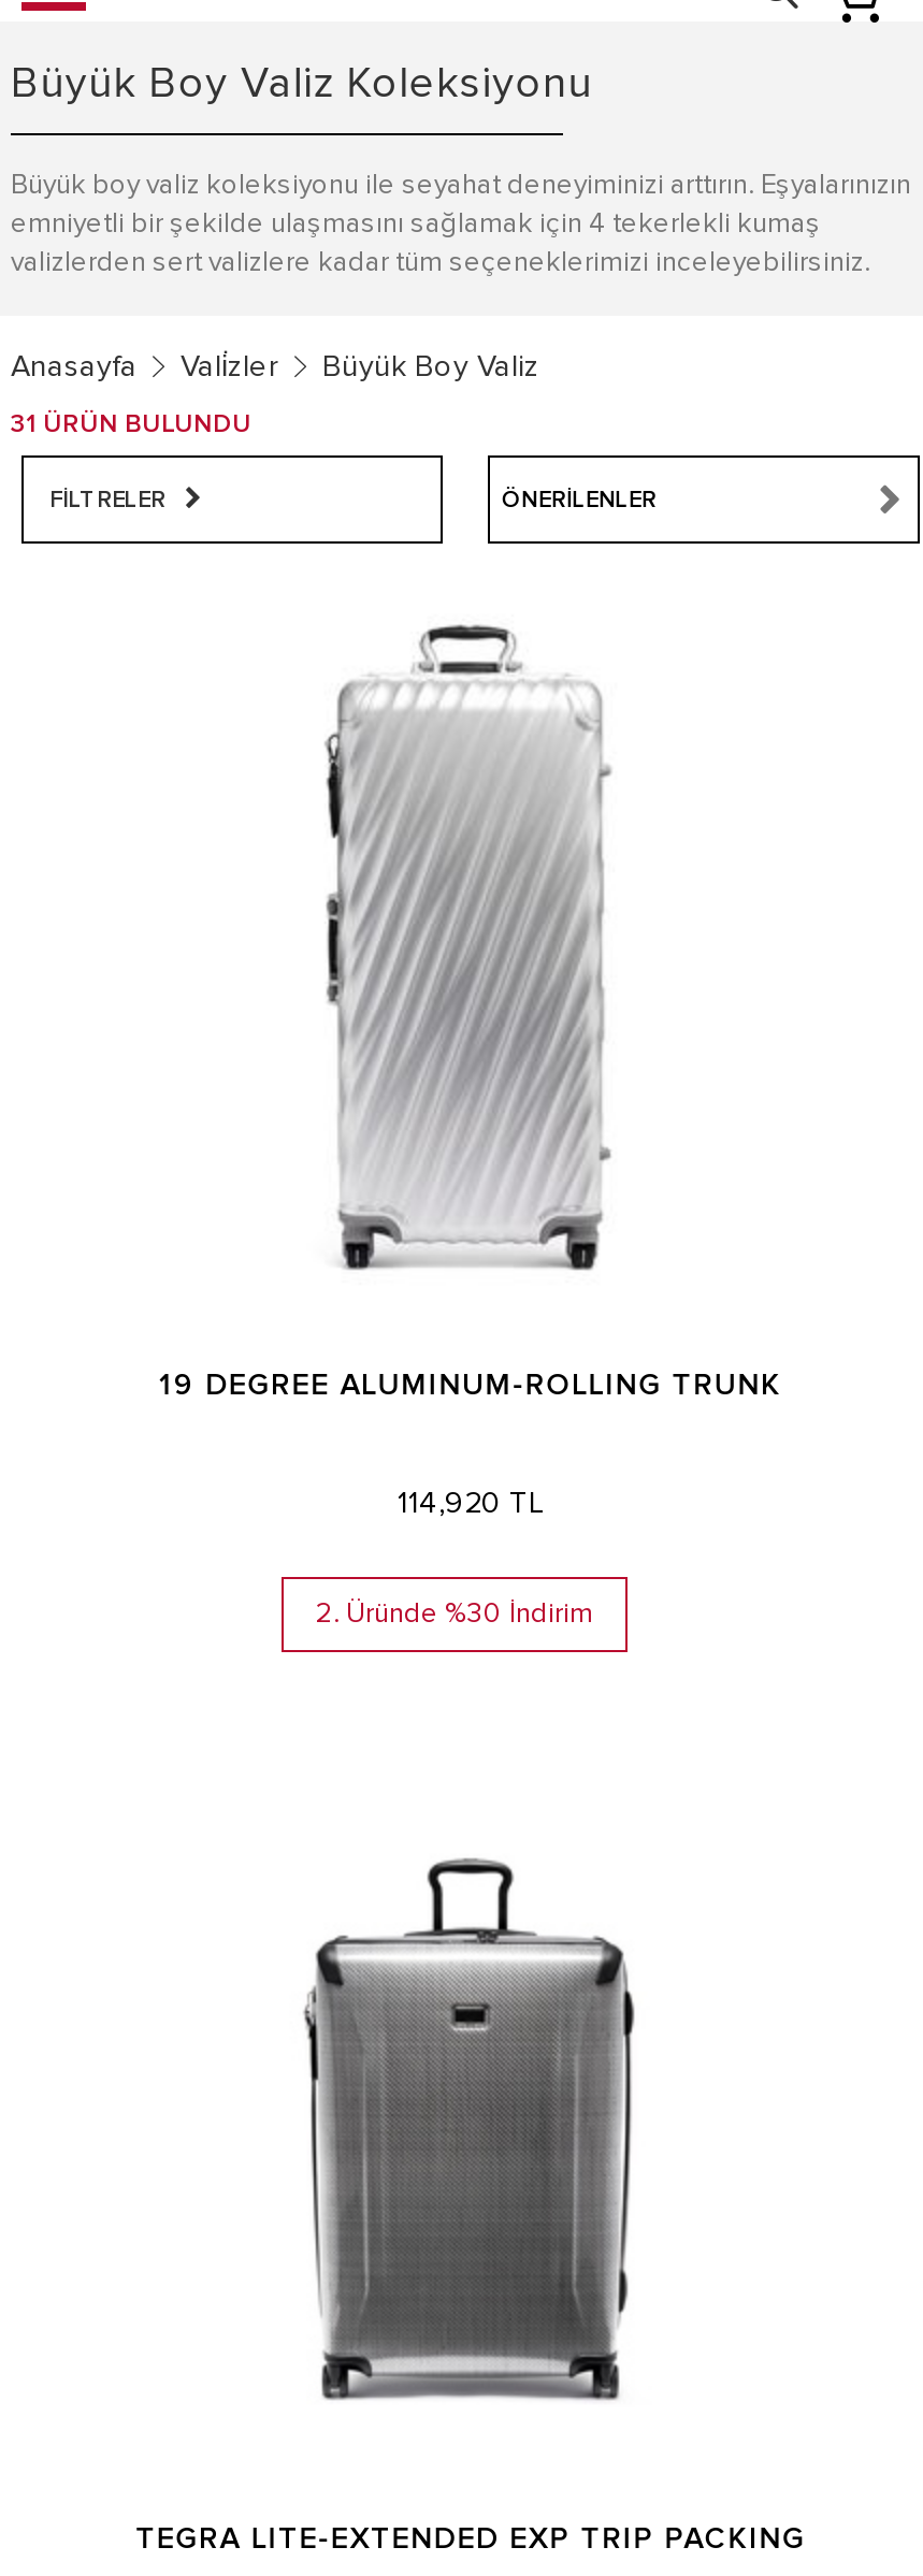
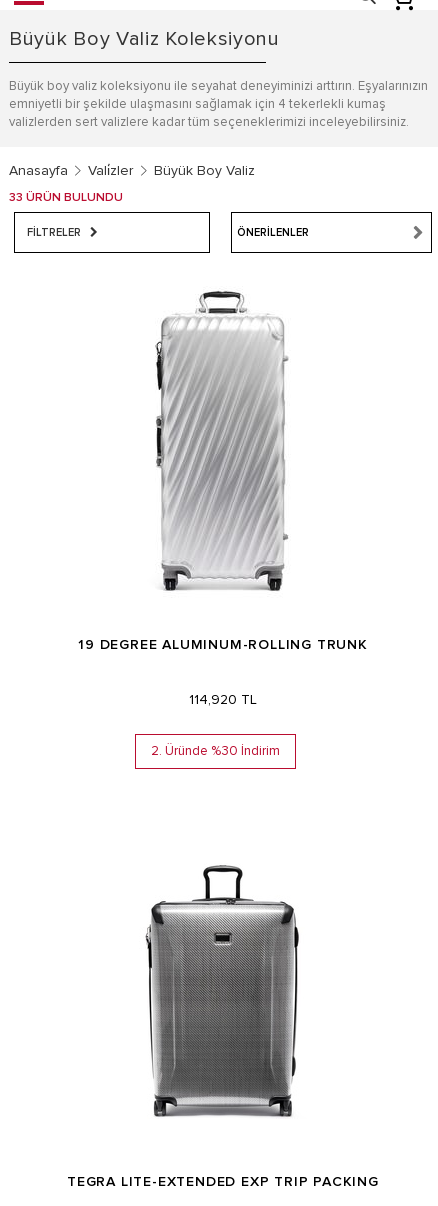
[11,412,251,438] 31 ÜRÜN BULUNDU -> [9,192,123,204] 33 ÜRÜN BULUNDU

